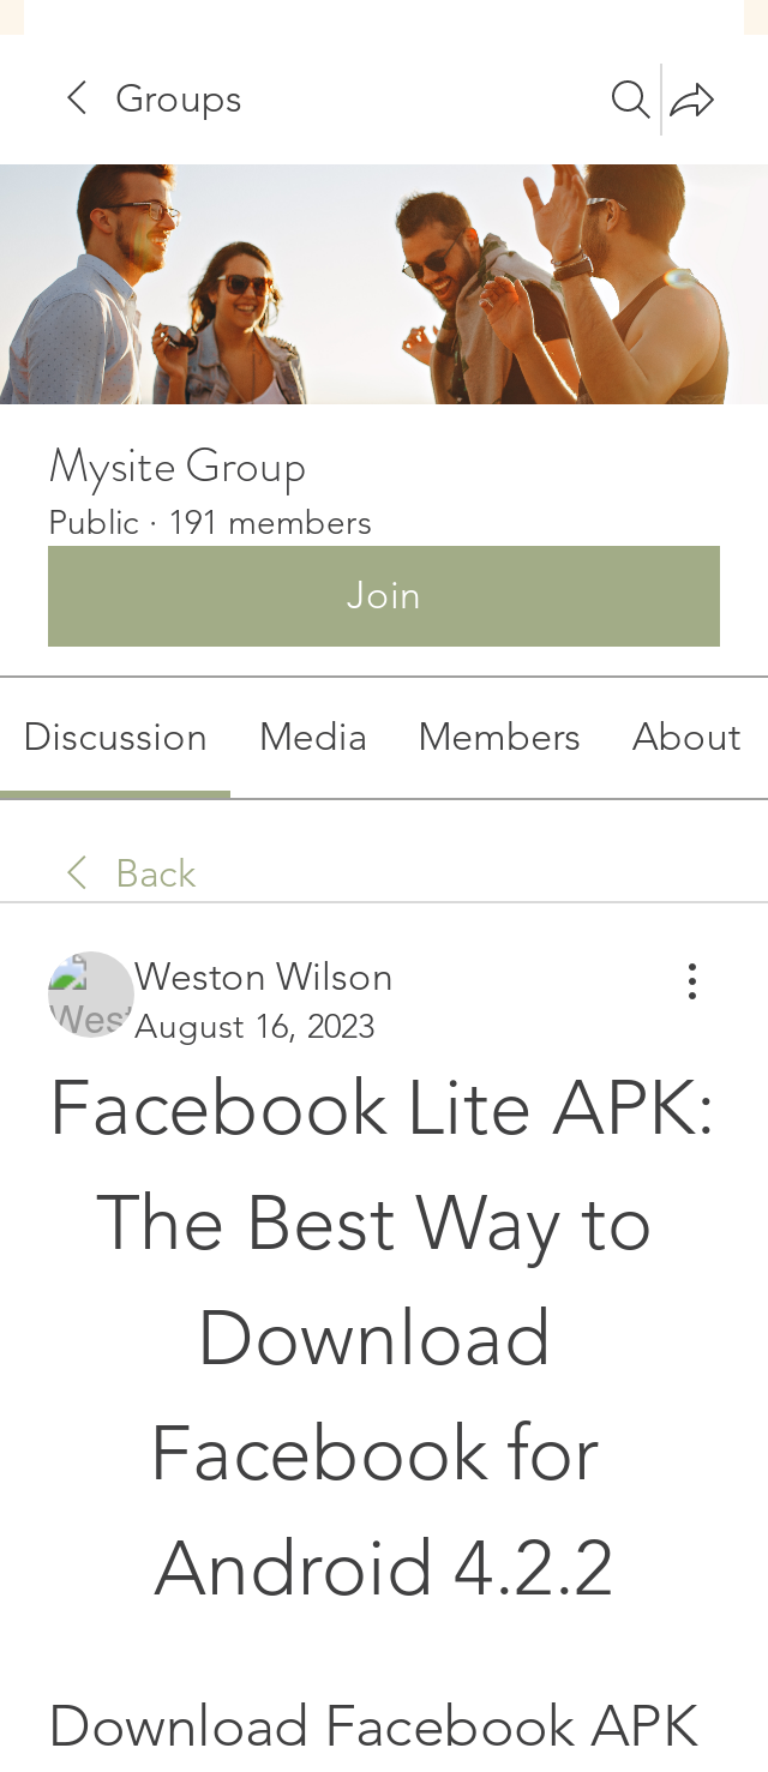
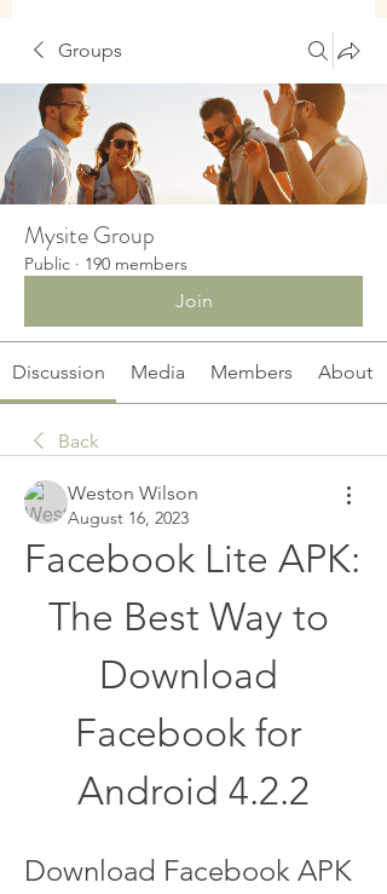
[48,500,372,543] Public · 191 members -> [24,253,187,275] Public · 190 members

